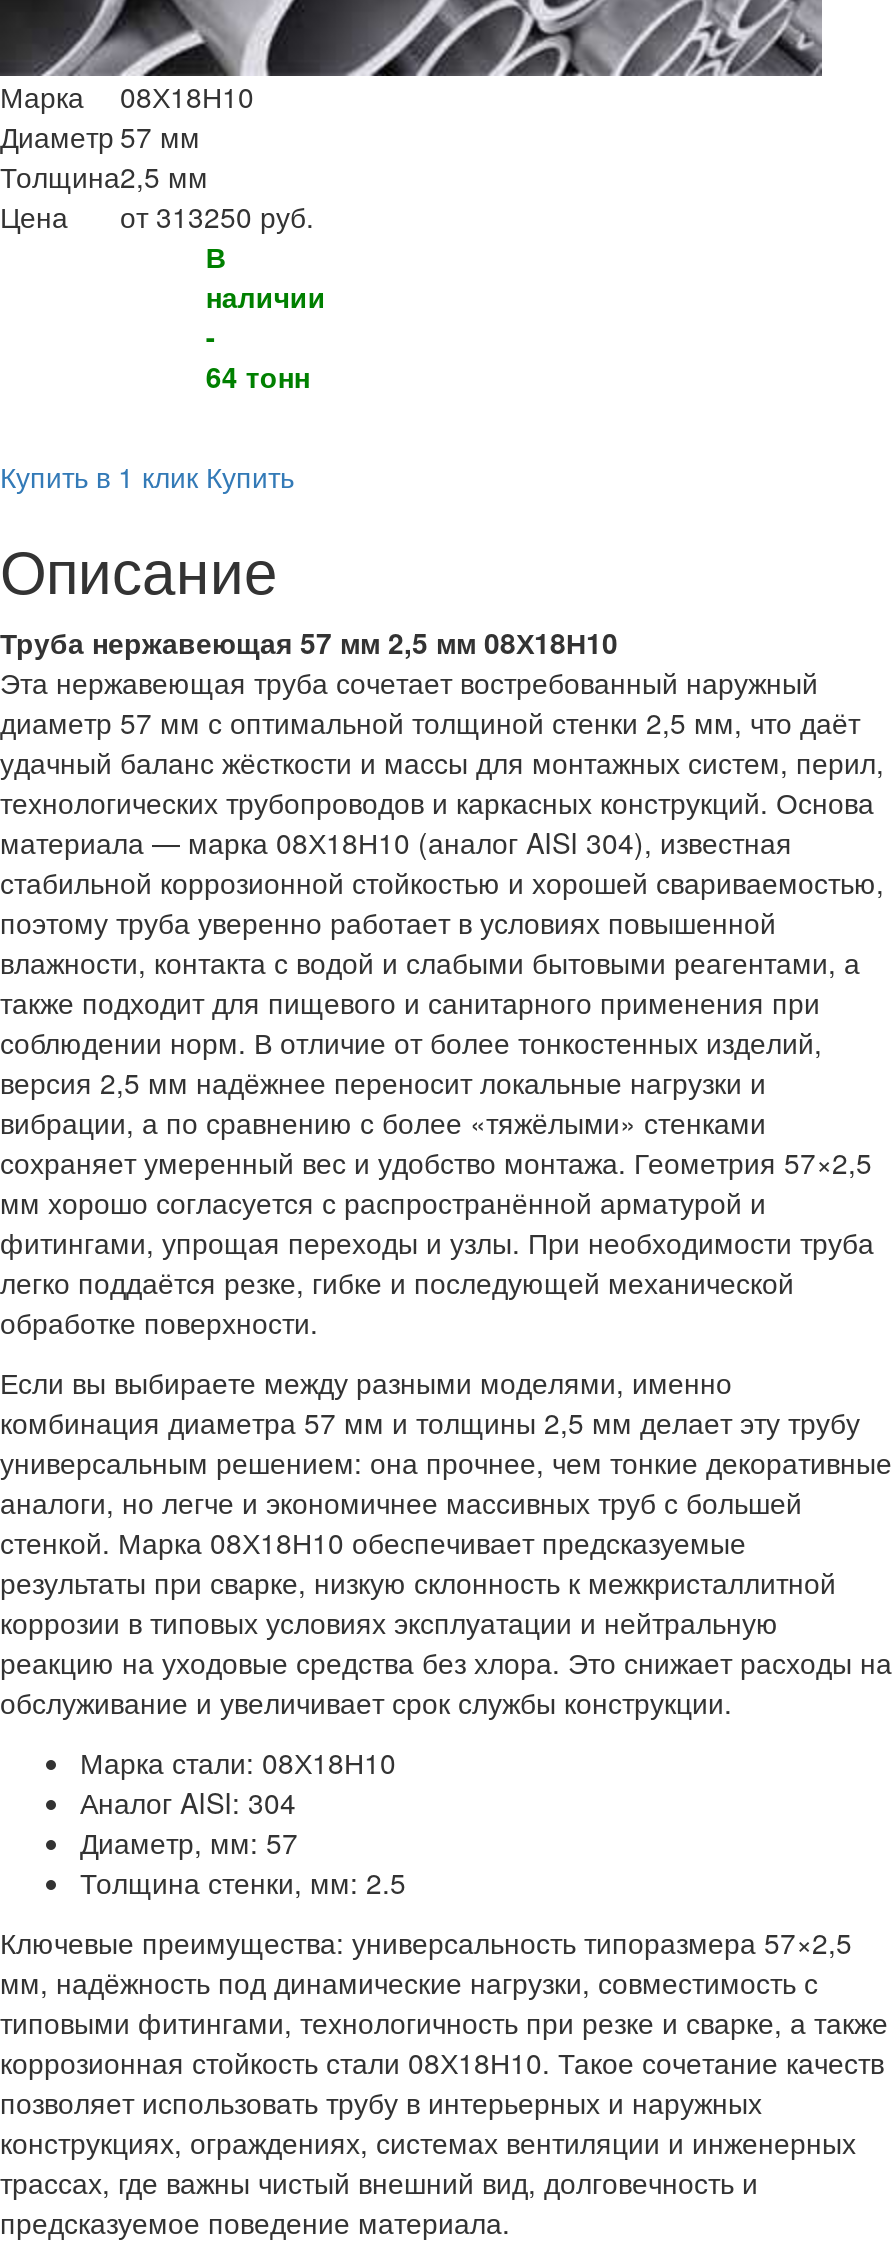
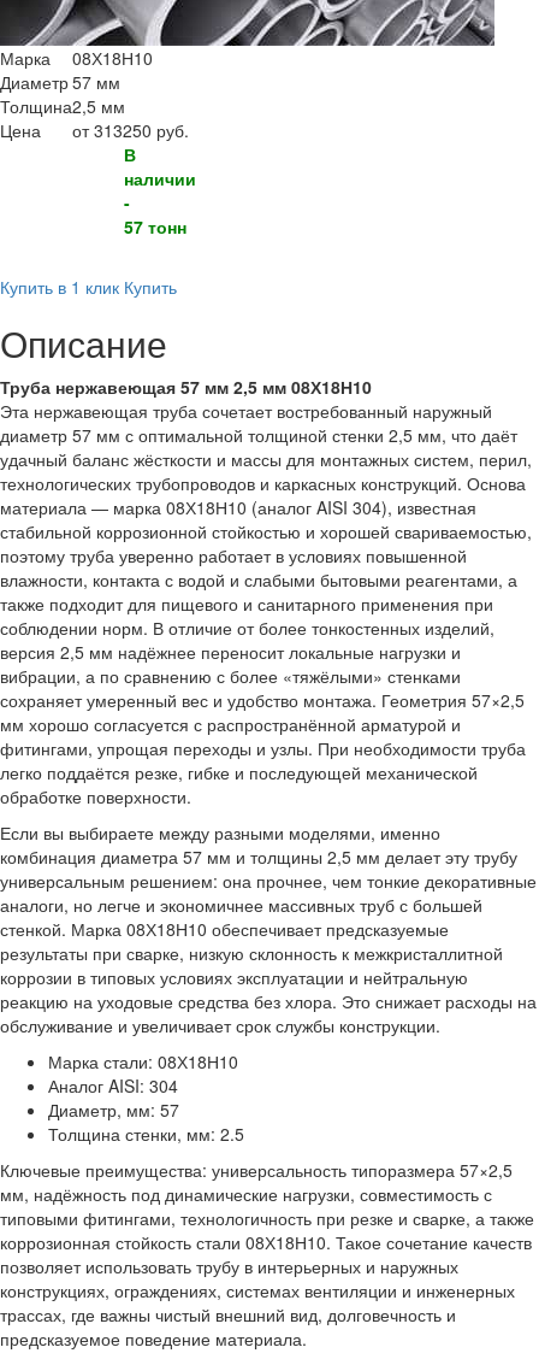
[206,356,310,396] 64 тонн -> [124,214,186,239] 57 тонн

